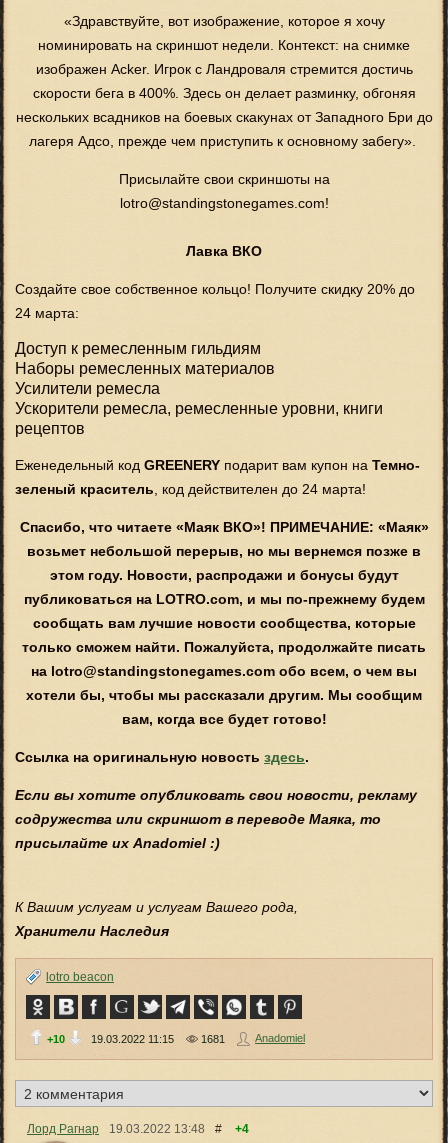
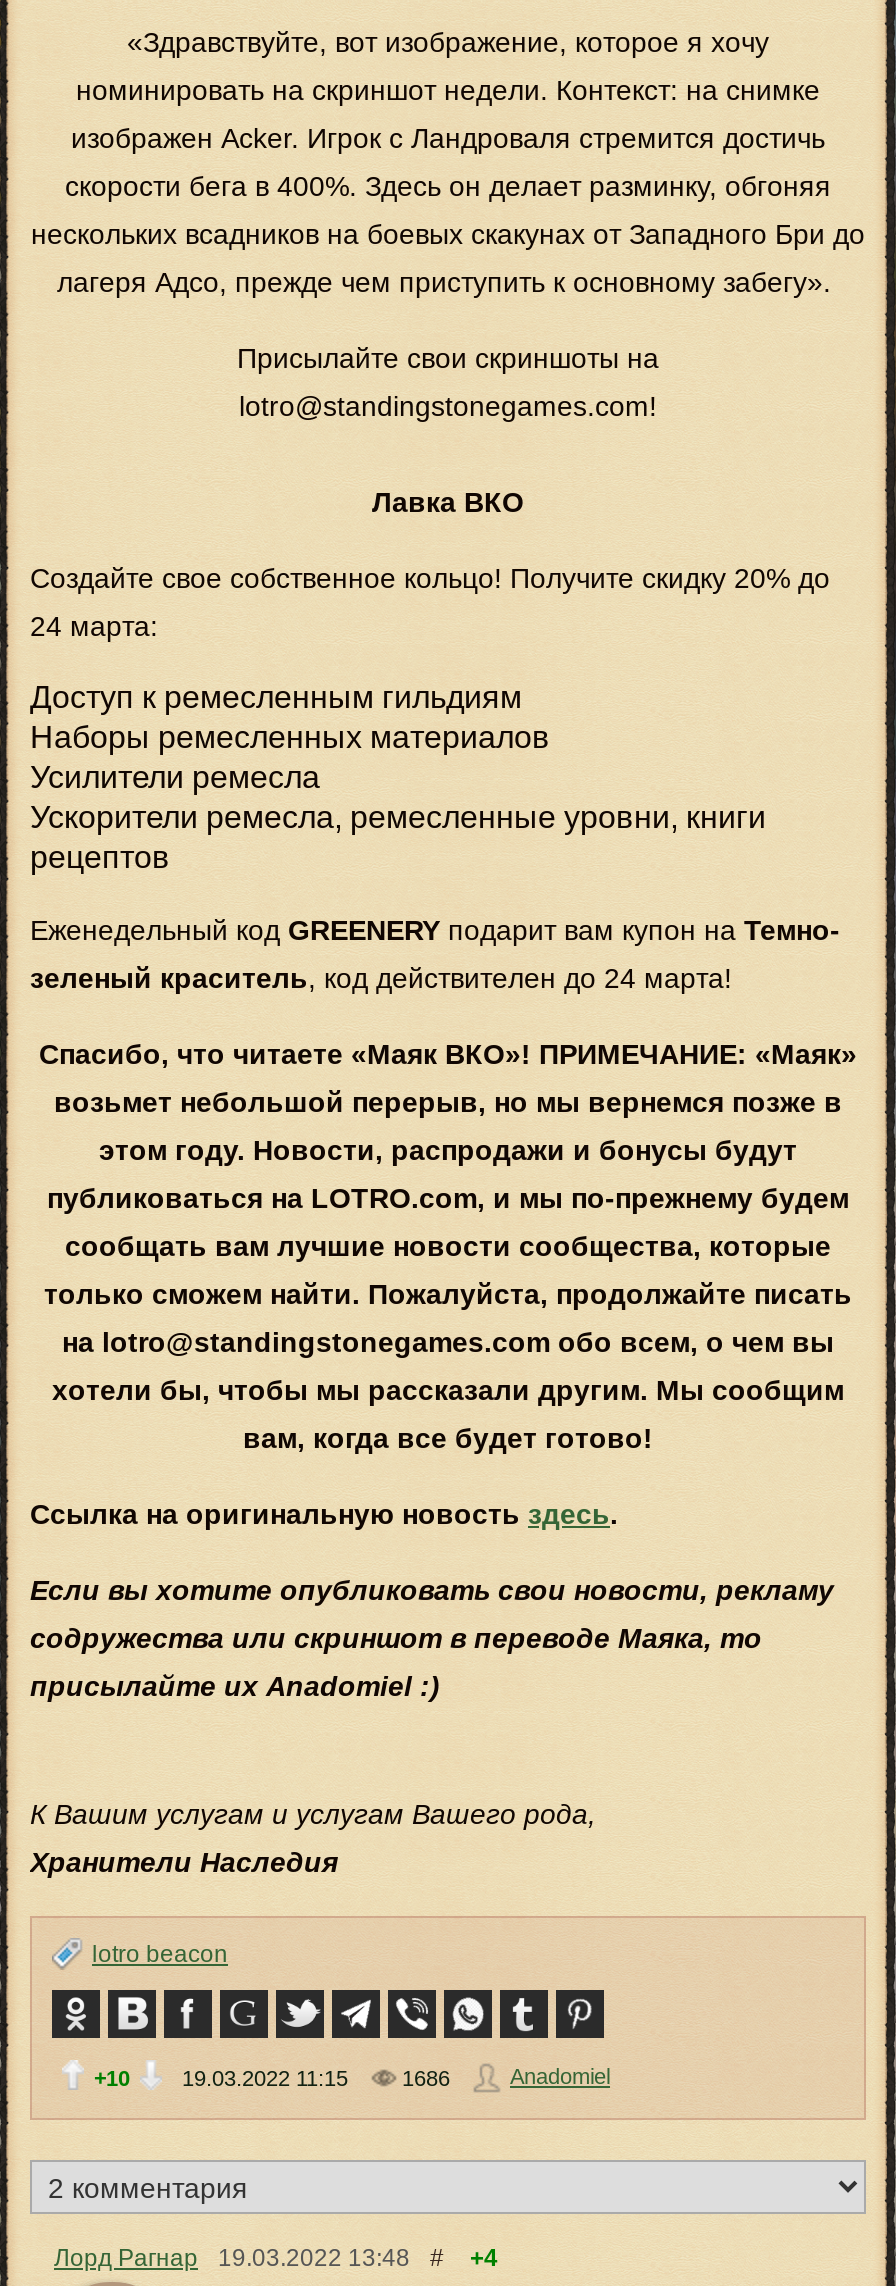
[201,1033,225,1045] 1681 -> [402,2066,450,2090] 1686

